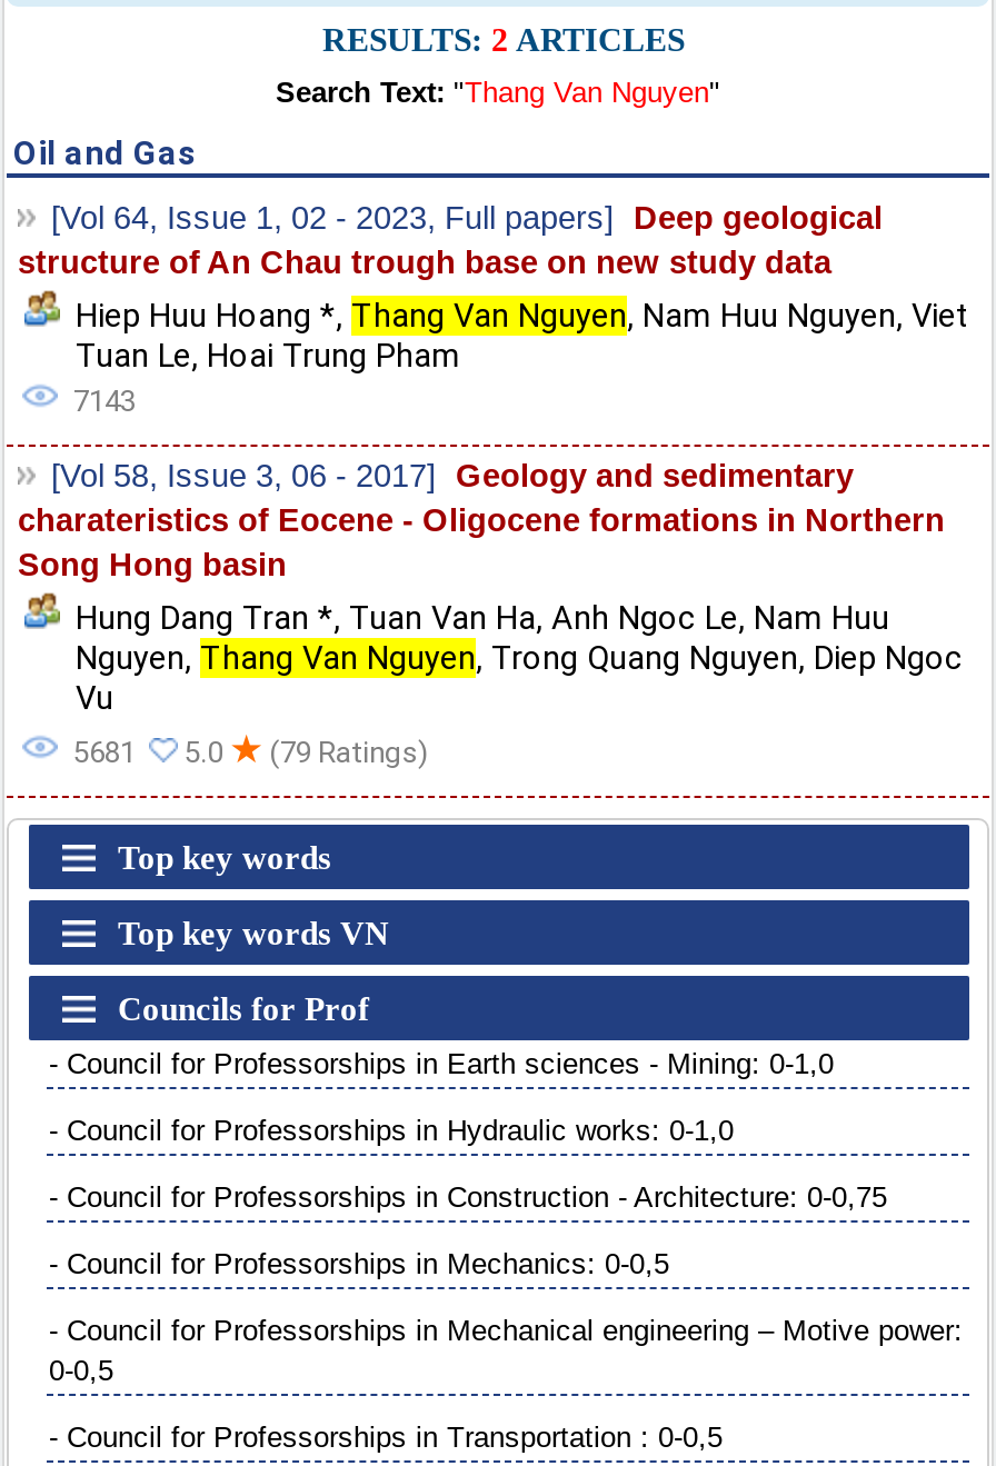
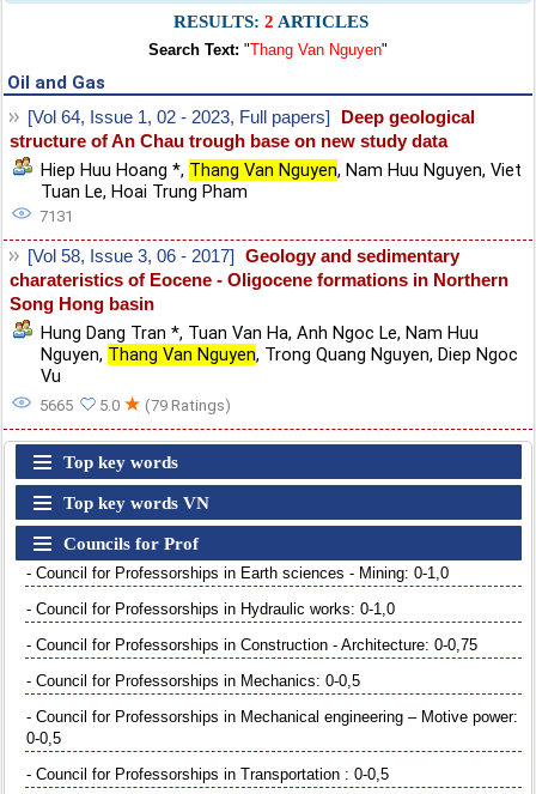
[73,384,136,417] 7143 -> [39,207,73,225] 7131
[73,735,136,769] 5681 -> [39,396,73,414] 5665

